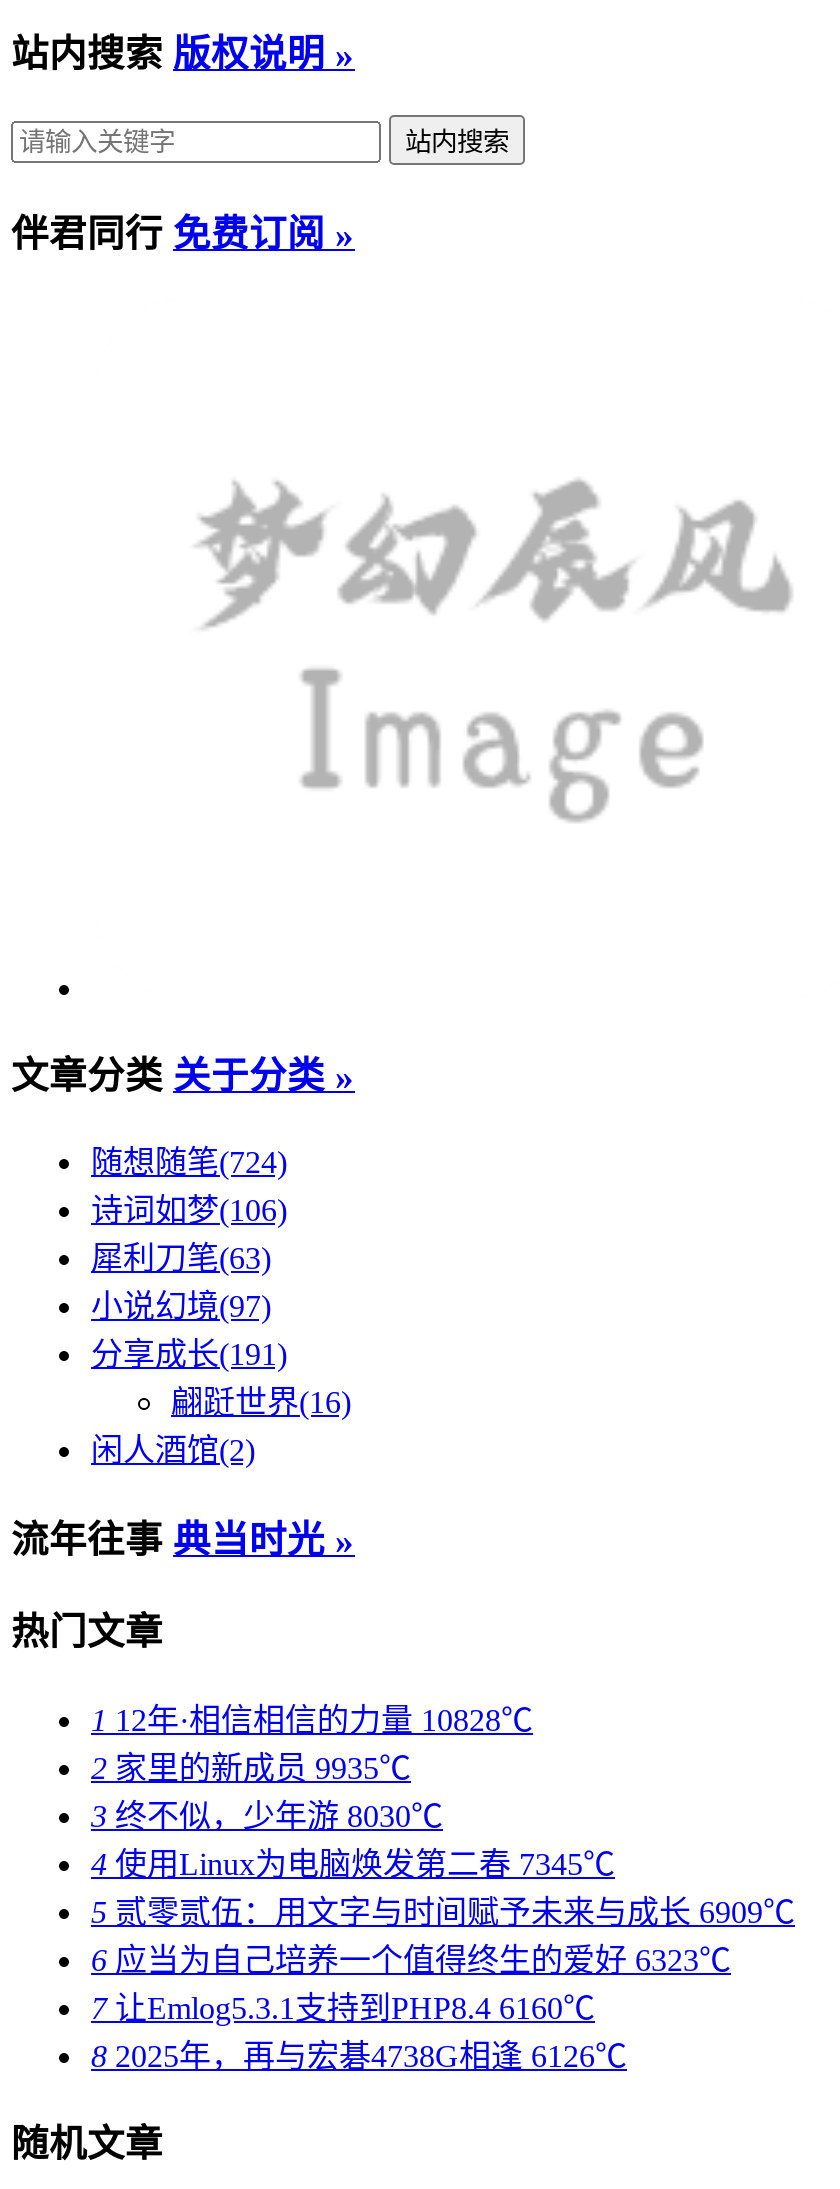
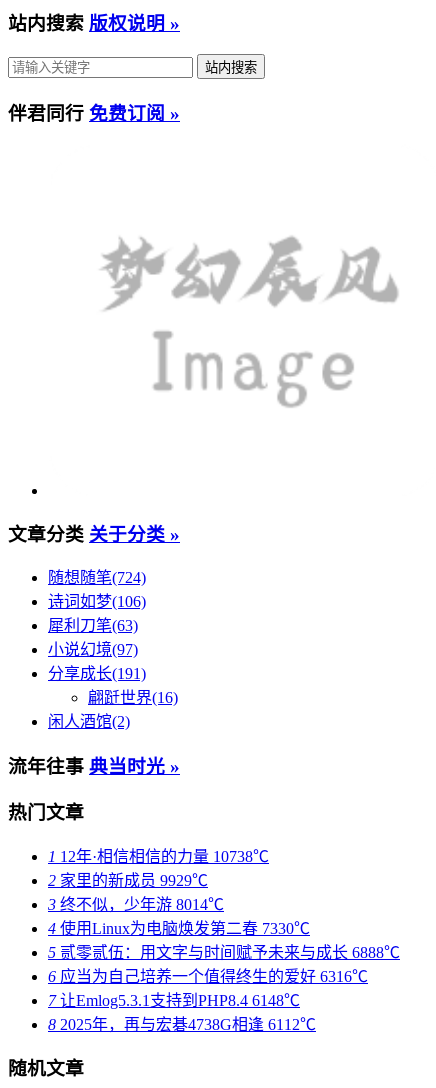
[91,1702,533,1736] 1 12年·相信相信的力量10828℃ -> [48,848,269,865] 1 12年·相信相信的力量10738℃
[91,1750,411,1784] 2家里的新成员9935℃ -> [48,872,208,889] 2家里的新成员9929℃
[91,1798,443,1832] 3终不似，少年游8030℃ -> [48,896,224,913] 3终不似，少年游8014℃
[91,1846,615,1880] 4使用Linux为电脑焕发第二春7345℃ -> [48,920,310,937] 4使用Linux为电脑焕发第二春7330℃
[91,1894,795,1928] 5贰零贰伍：用文字与时间赋予未来与成长6909℃ -> [48,944,400,961] 5贰零贰伍：用文字与时间赋予未来与成长6888℃
[91,1942,731,1976] 6应当为自己培养一个值得终生的爱好6323℃ -> [48,968,368,985] 6应当为自己培养一个值得终生的爱好6316℃
[91,1990,595,2024] 7让Emlog5.3.1支持到PHP8.4 6160℃ -> [48,992,300,1009] 7让Emlog5.3.1支持到PHP8.4 6148℃
[91,2038,627,2072] 8 2025年，再与宏碁4738G相逢6126℃ -> [48,1016,316,1033] 8 2025年，再与宏碁4738G相逢6112℃

